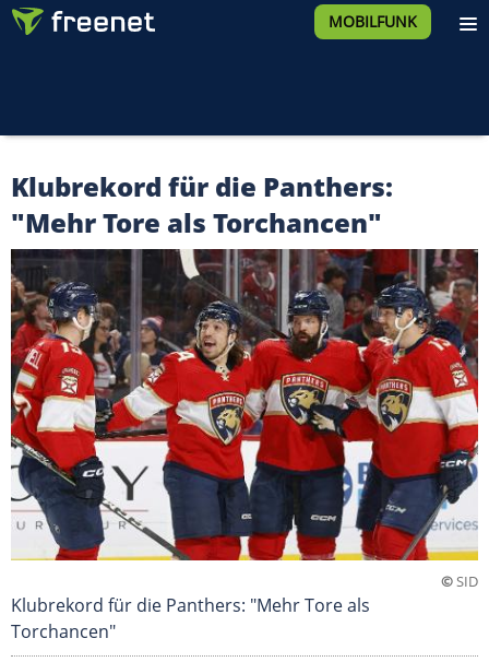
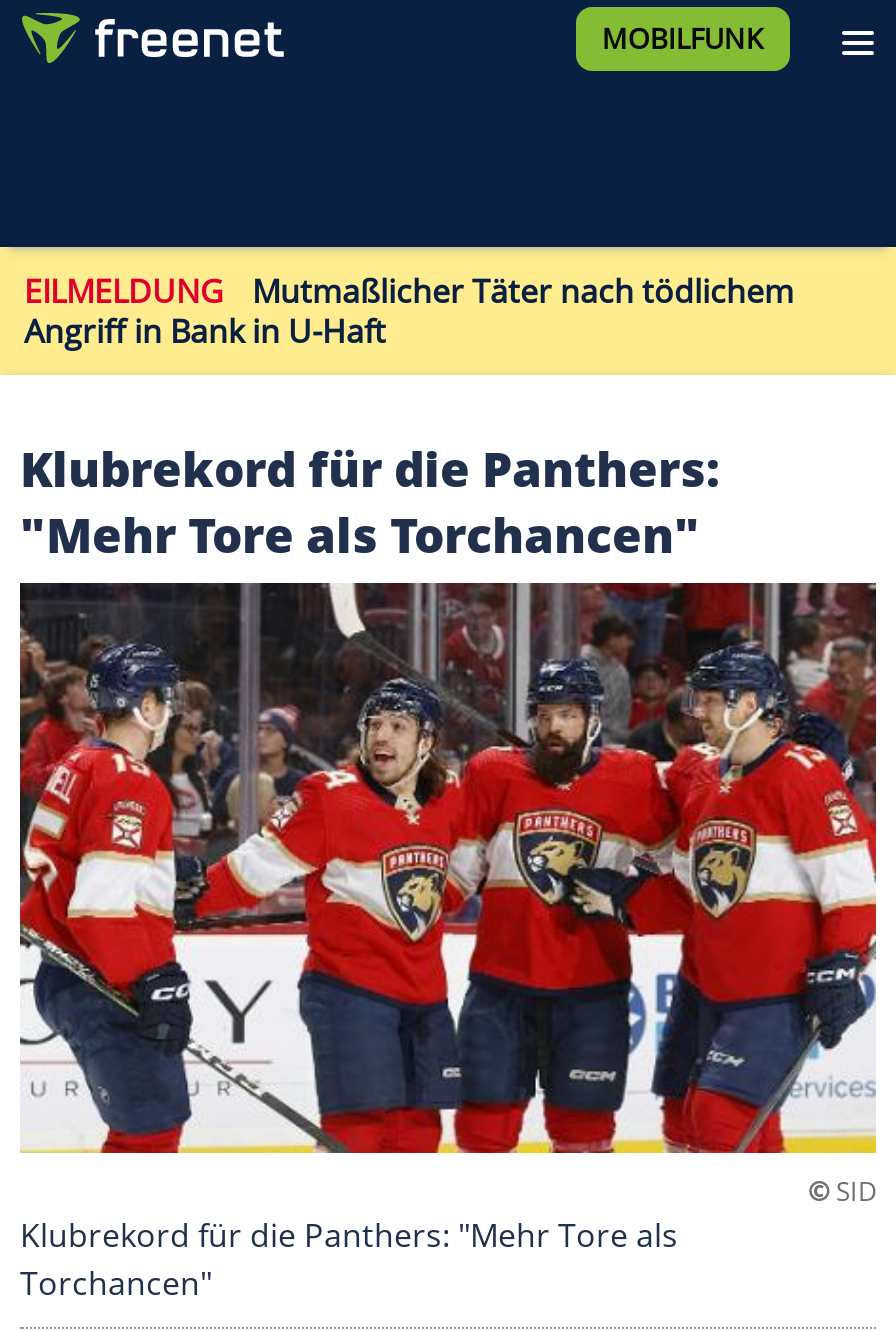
none -> [24,269,794,353] EILMELDUNG Mutmaßlicher Täter nach tödlichem | Angriff in Bank in U-Haft

